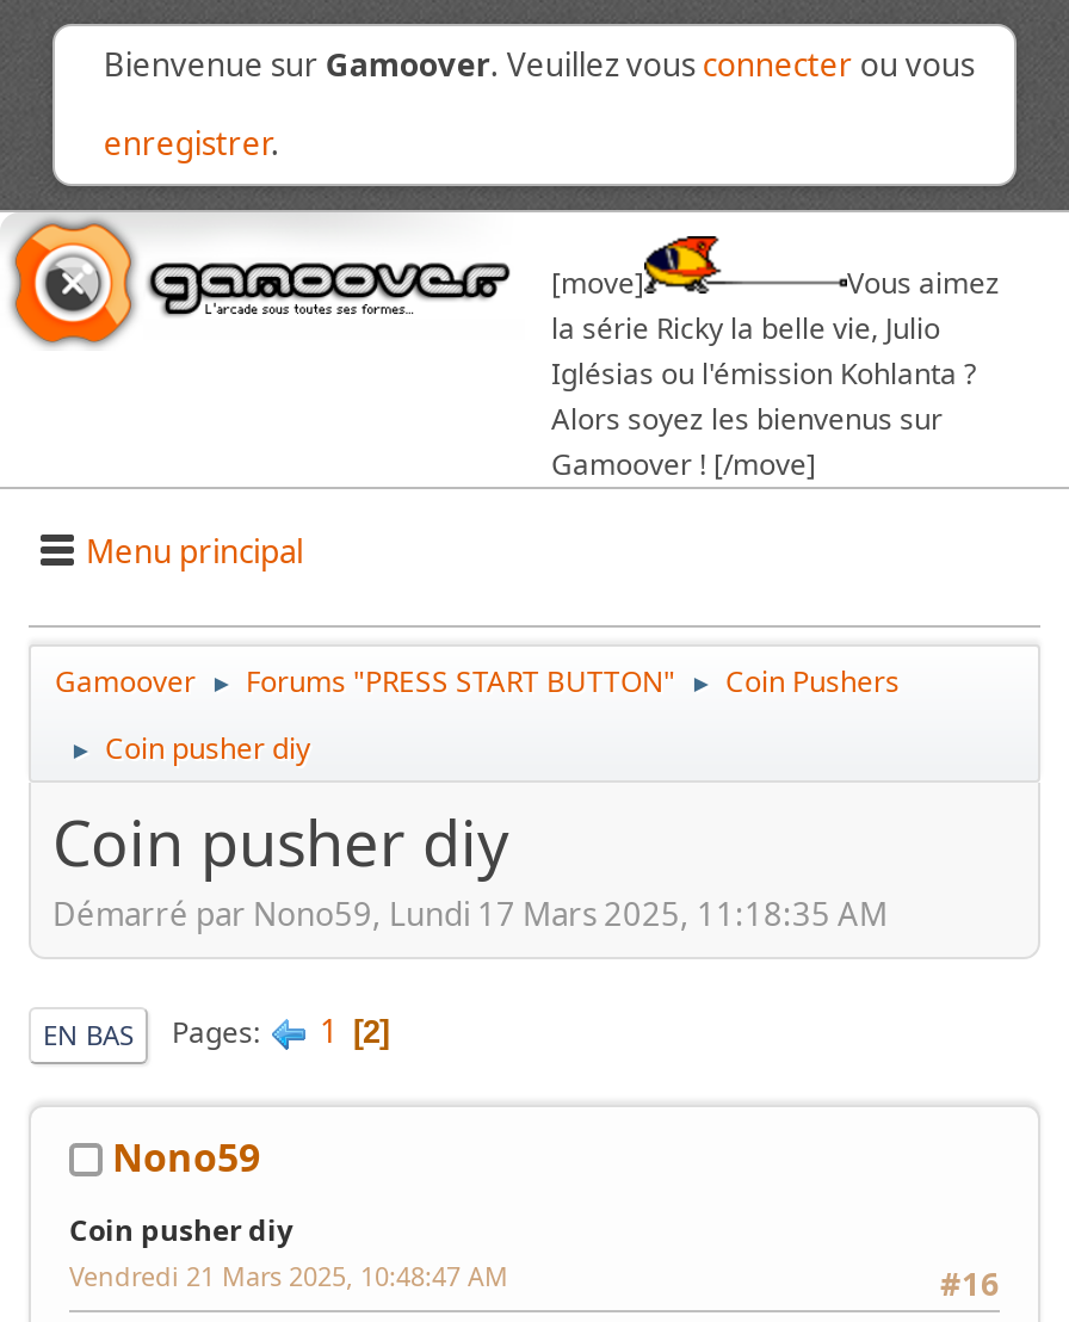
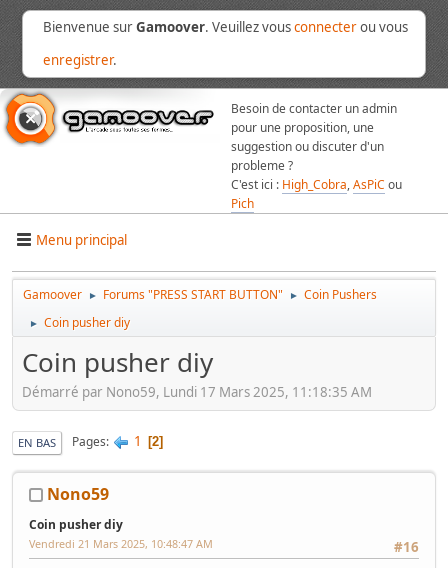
[551,262,1000,484] [move] | Vous aimez | la série Ricky la belle vie, Julio | Iglésias ou l'émission Kohlanta ? | Alors soyez les bienvenus sur | Gamoover ! [/move] -> [231,100,402,212] Besoin de contacter un admin | pour une proposition, une | suggestion ou discuter d'un | probleme ? | C'est ici : High_Cobra, AsPiC ou | Pich

